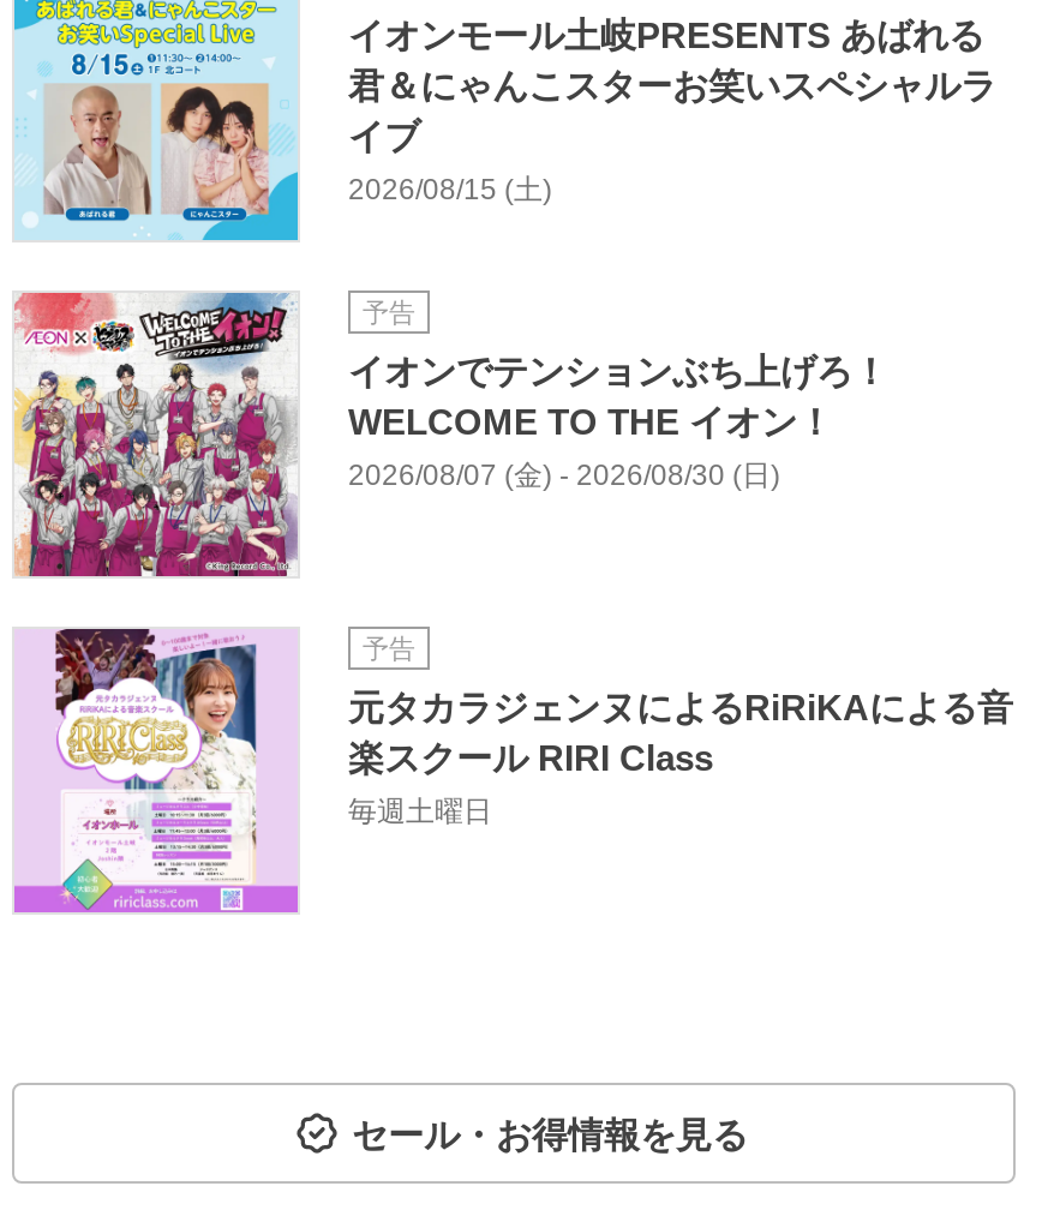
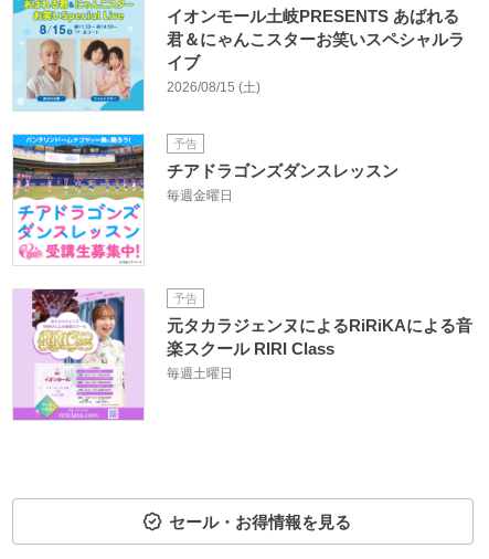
[12,290,888,579] [image] | イオンでテンションぶち上げろ！ | WELCOME TO THE イオン！ | 2026/08/07 (金) - 2026/08/30 (日) -> [12,134,398,265] [image] | チアドラゴンズダンスレッスン | 毎週金曜日

